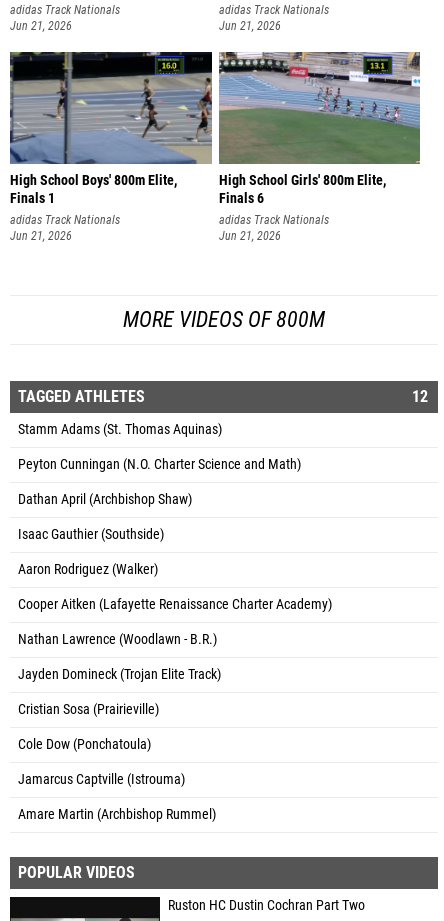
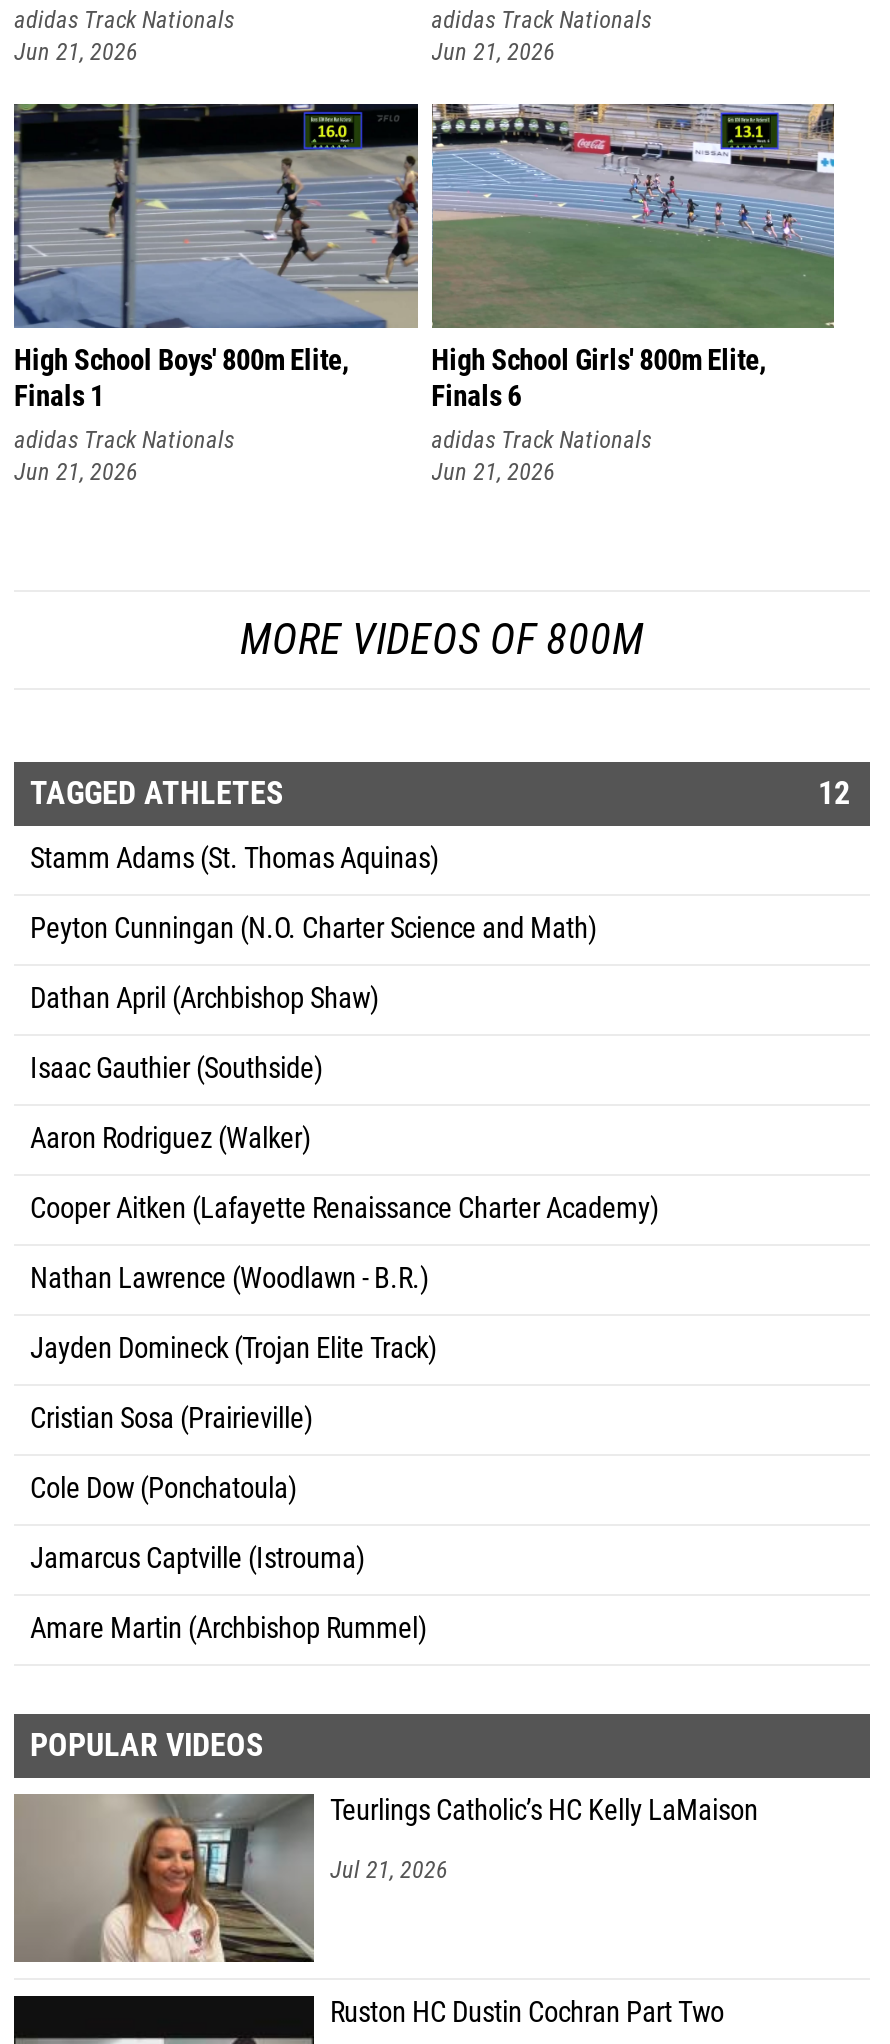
none -> [14,1792,758,1980] [image] | Teurlings Catholic’s HC Kelly LaMaison | Jul 21, 2026

